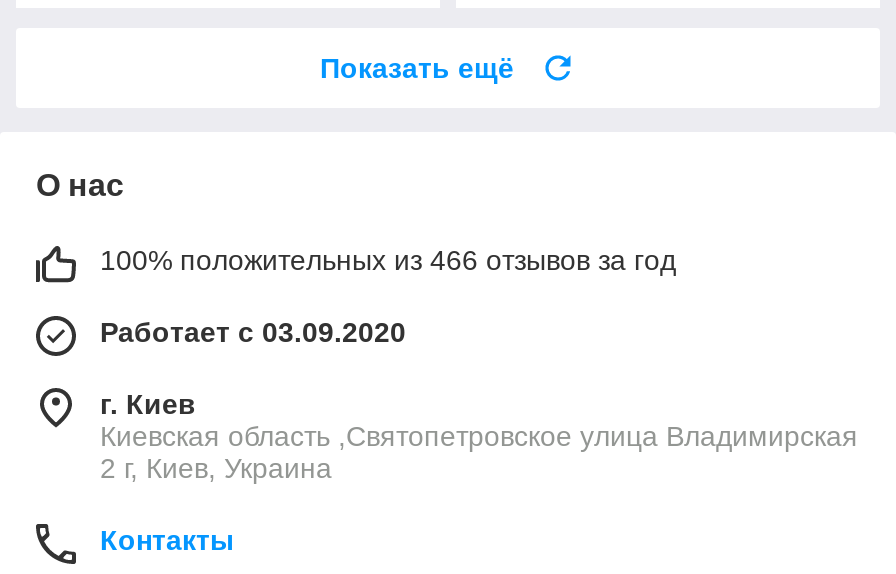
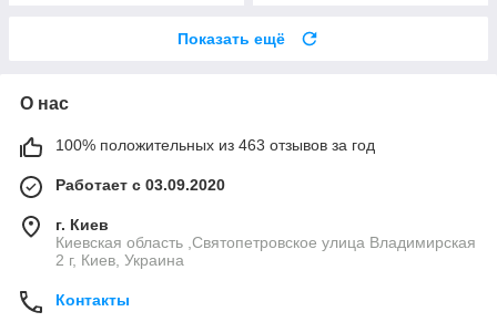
[100,244,676,276] 100% положительных из 466 отзывов за год -> [55,136,375,154] 100% положительных из 463 отзывов за год

